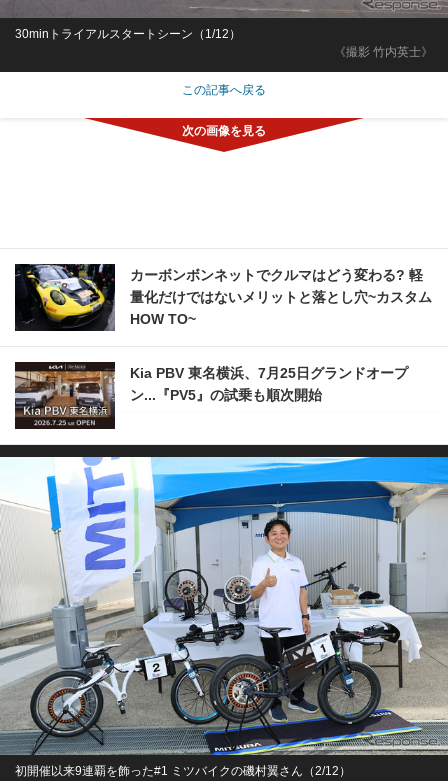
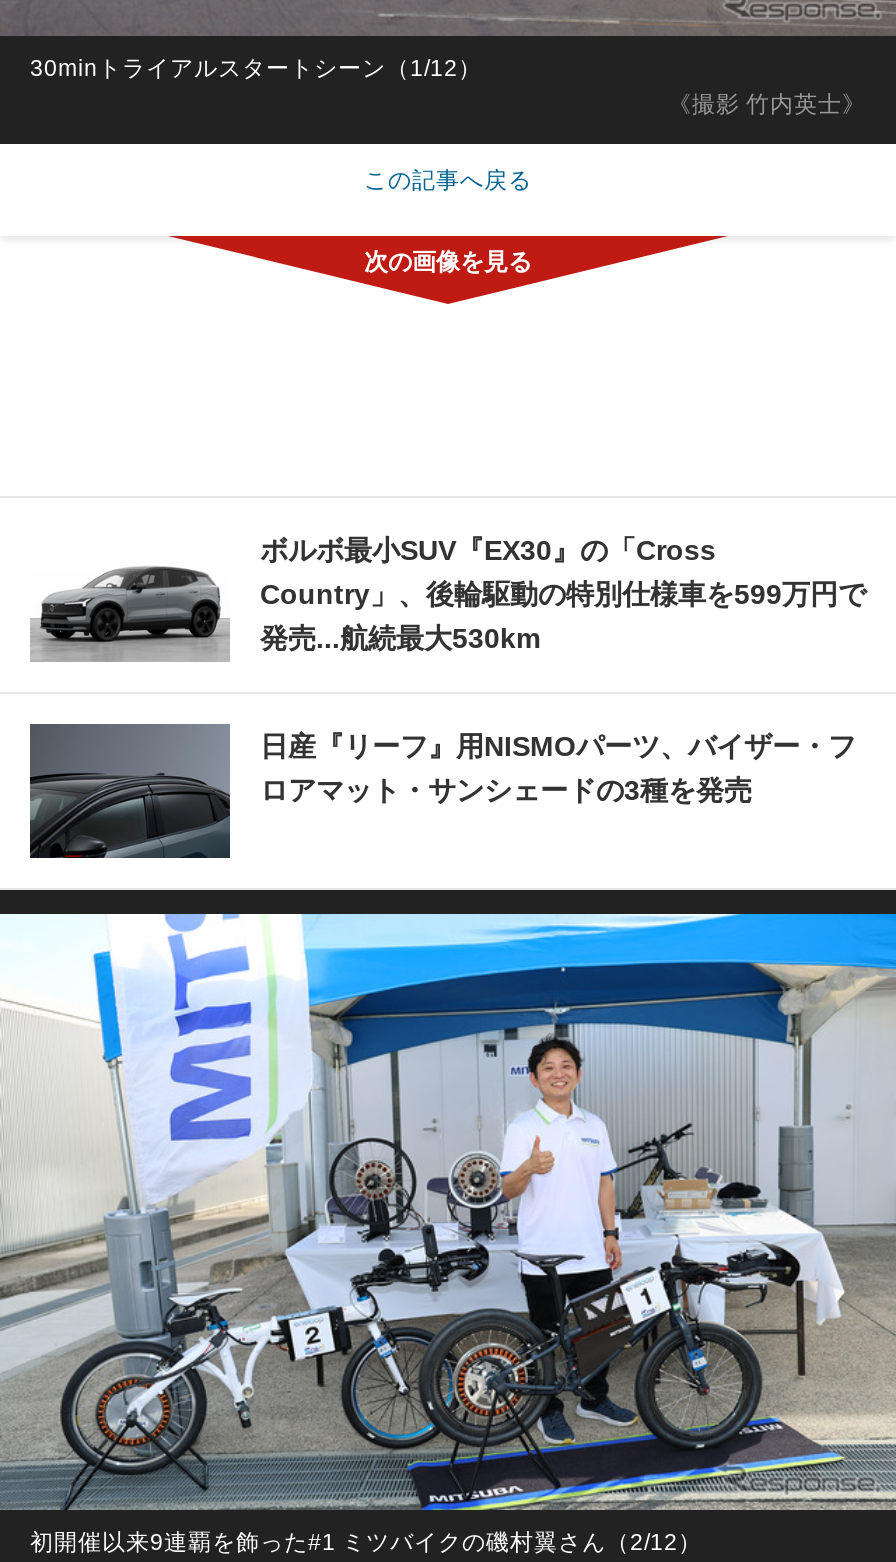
[14,263,432,331] [image] | カーボンボンネットでクルマはどう変わる? 軽 | 量化だけではないメリットと落とし穴~カスタム | HOW TO~ -> [30,528,866,660] [image] | ボルボ最小SUV『EX30』の「Cross | Country」、後輪駆動の特別仕様車を599万円で | 発売...航続最大530km
[15,361,408,430] [image] | Kia PBV 東名横浜、7月25日グランドオープ | ン...『PV5』の試乗も順次開始 -> [30,722,856,860] [image] | 日産『リーフ』用NISMOパーツ、バイザー・フ | ロアマット・サンシェードの3種を発売

